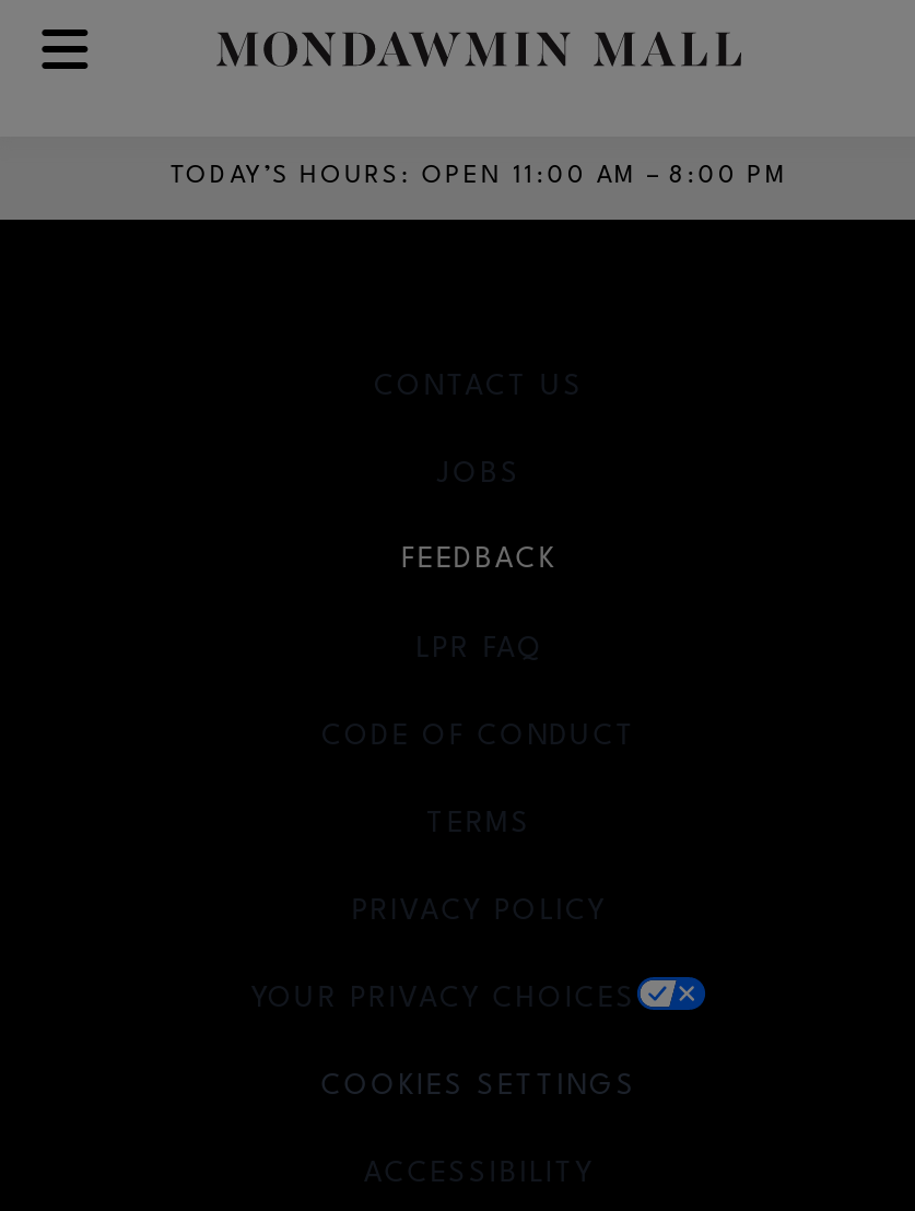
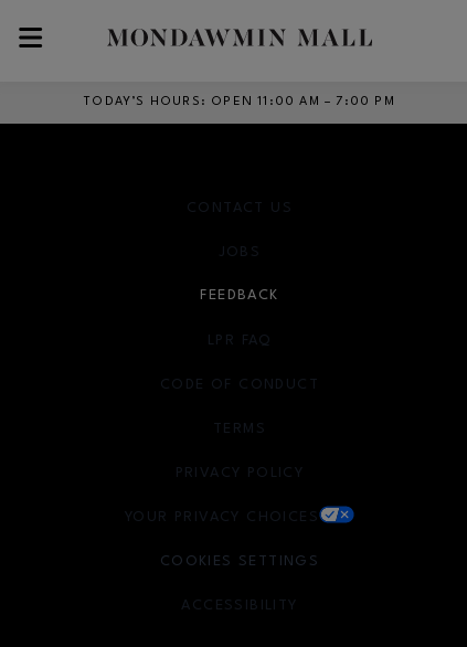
[170,165,788,189] TODAY’S HOURS: OPEN 11:00 AM – 8:00 PM -> [84,96,395,108] TODAY’S HOURS: OPEN 11:00 AM – 7:00 PM

